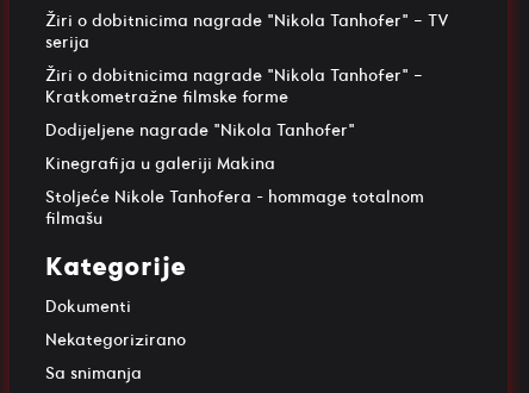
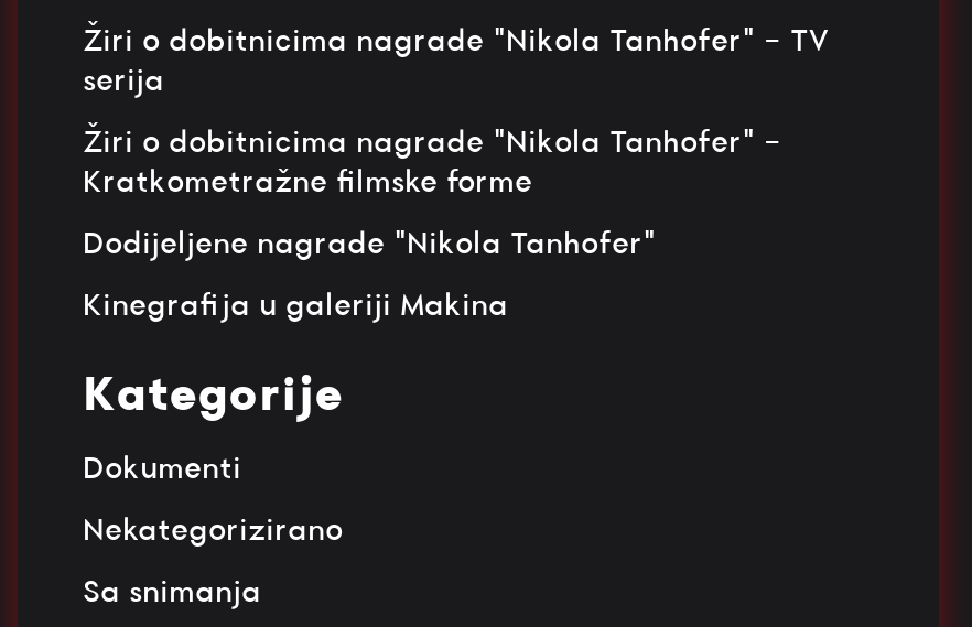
[45,188,424,227] Stoljeće Nikole Tanhofera – hommage totalnom | filmašu -> none

